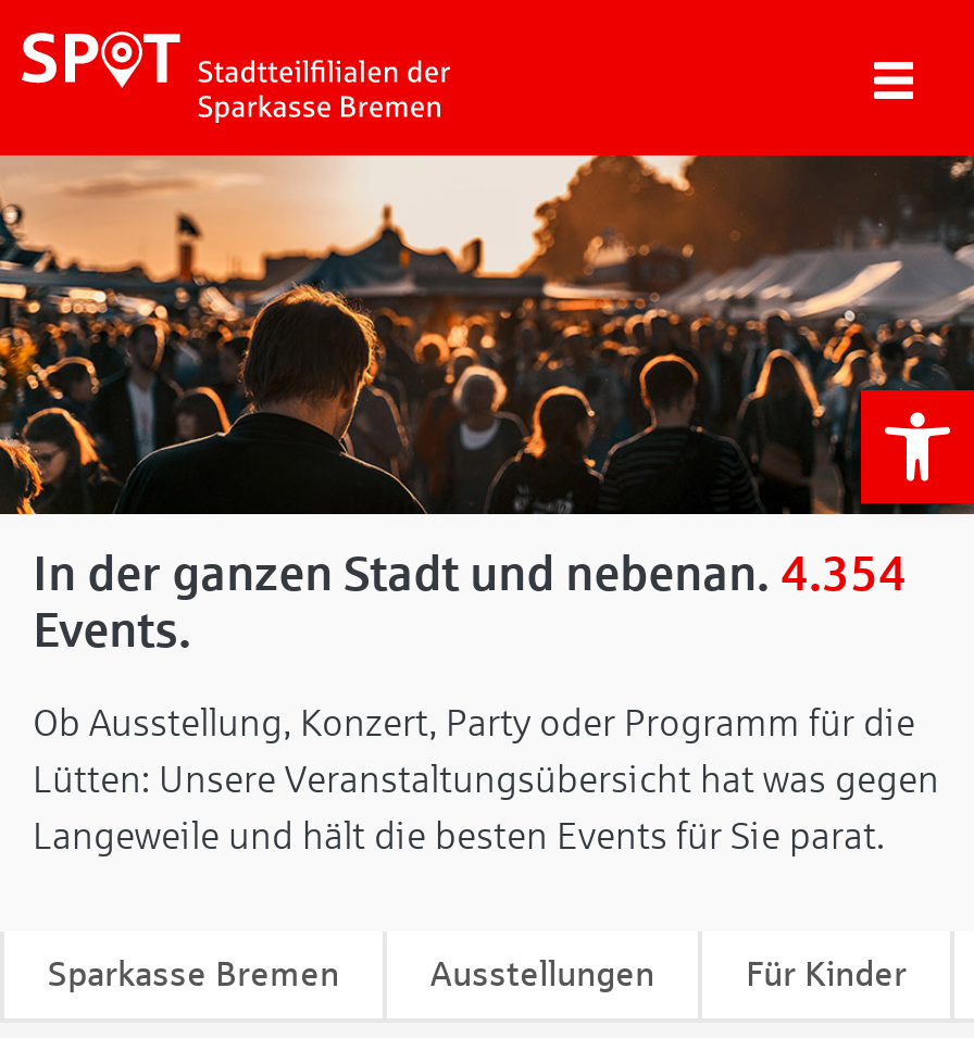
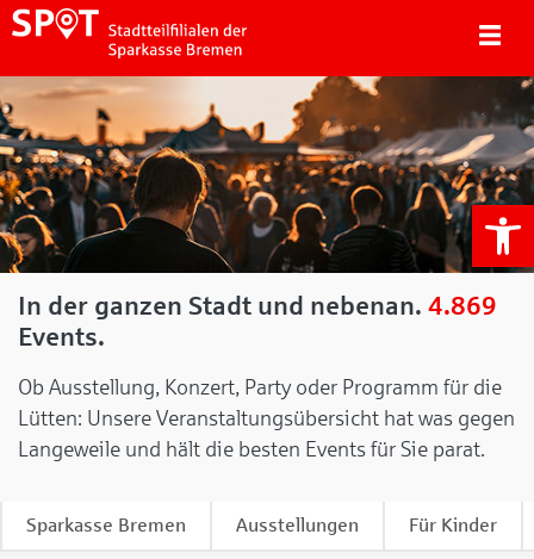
[33,547,907,601] In der ganzen Stadt und nebenan. 4.354 -> [18,291,497,321] In der ganzen Stadt und nebenan. 4.869

